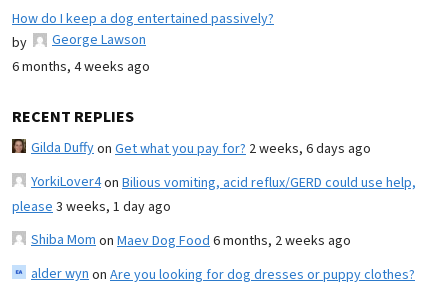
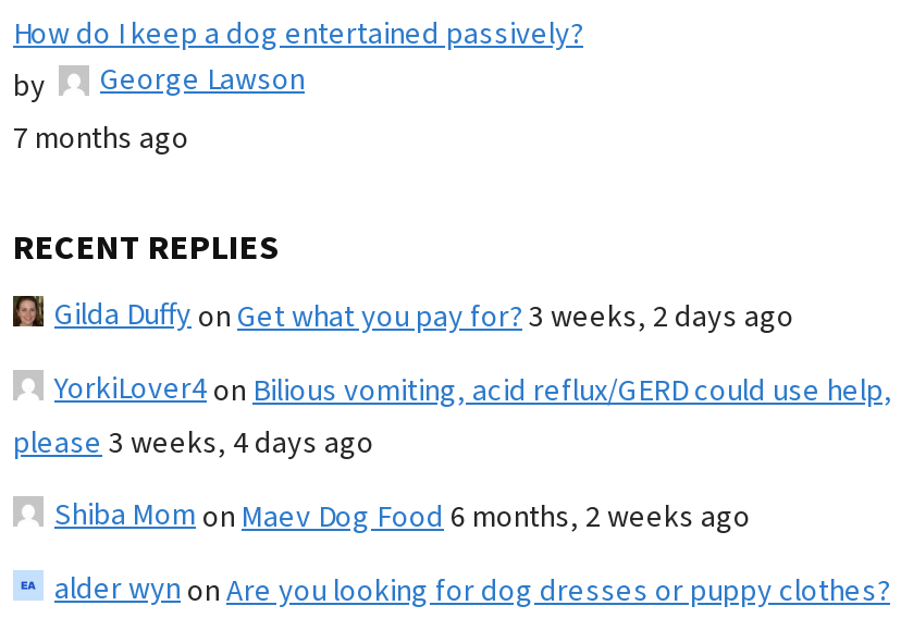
[12,57,150,77] 6 months, 4 weeks ago -> [13,117,189,160] 7 months ago
[31,138,371,159] Gilda Duffyon Get what you pay for? 2 weeks, 6 days ago -> [54,293,794,339] Gilda Duffyon Get what you pay for? 3 weeks, 2 days ago
[12,197,171,217] please 3 weeks, 1 day ago -> [13,422,374,465] please 3 weeks, 4 days ago

